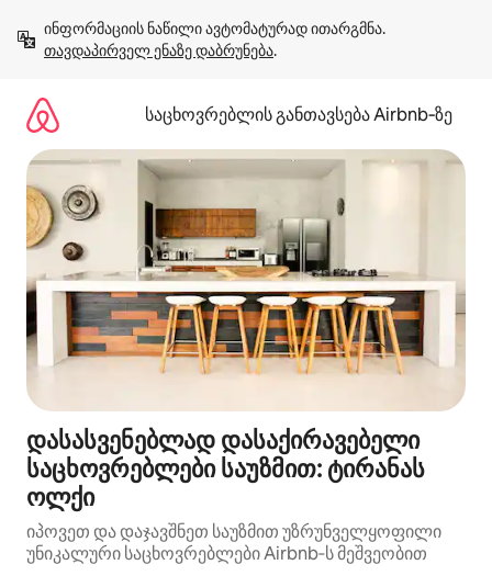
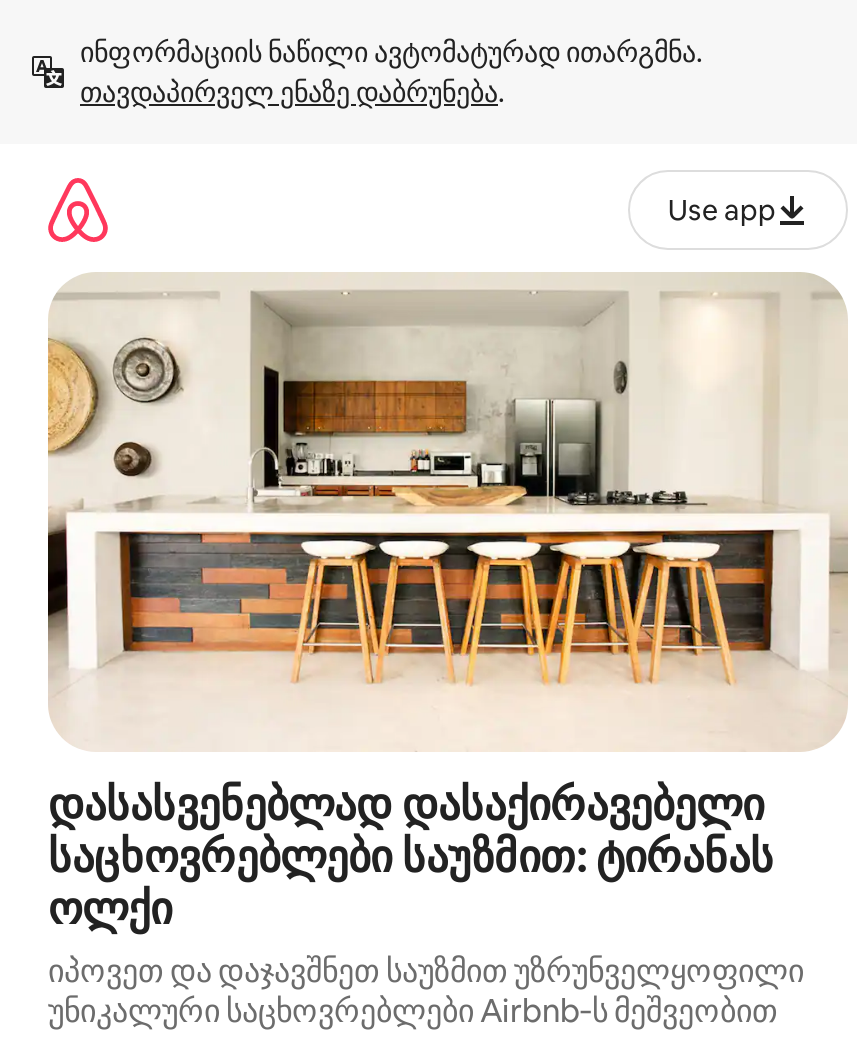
[145,103,452,126] საცხოვრებლის განთავსება Airbnb‑ზე -> [668,191,776,227] Use app

